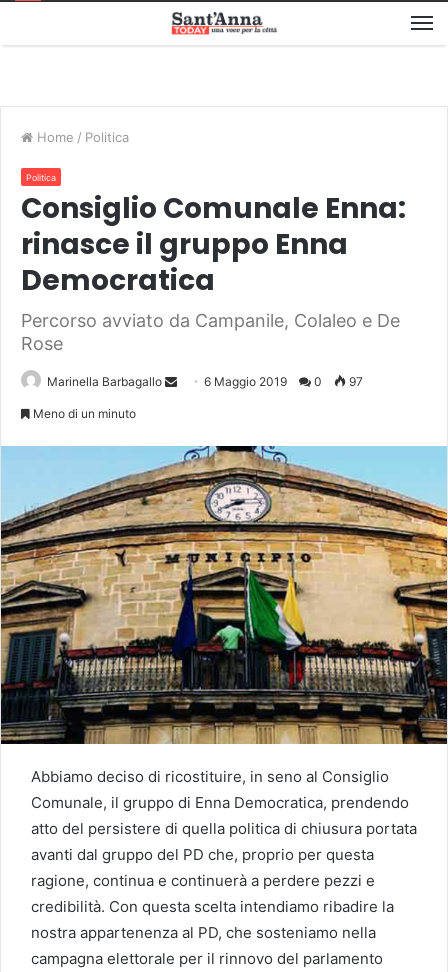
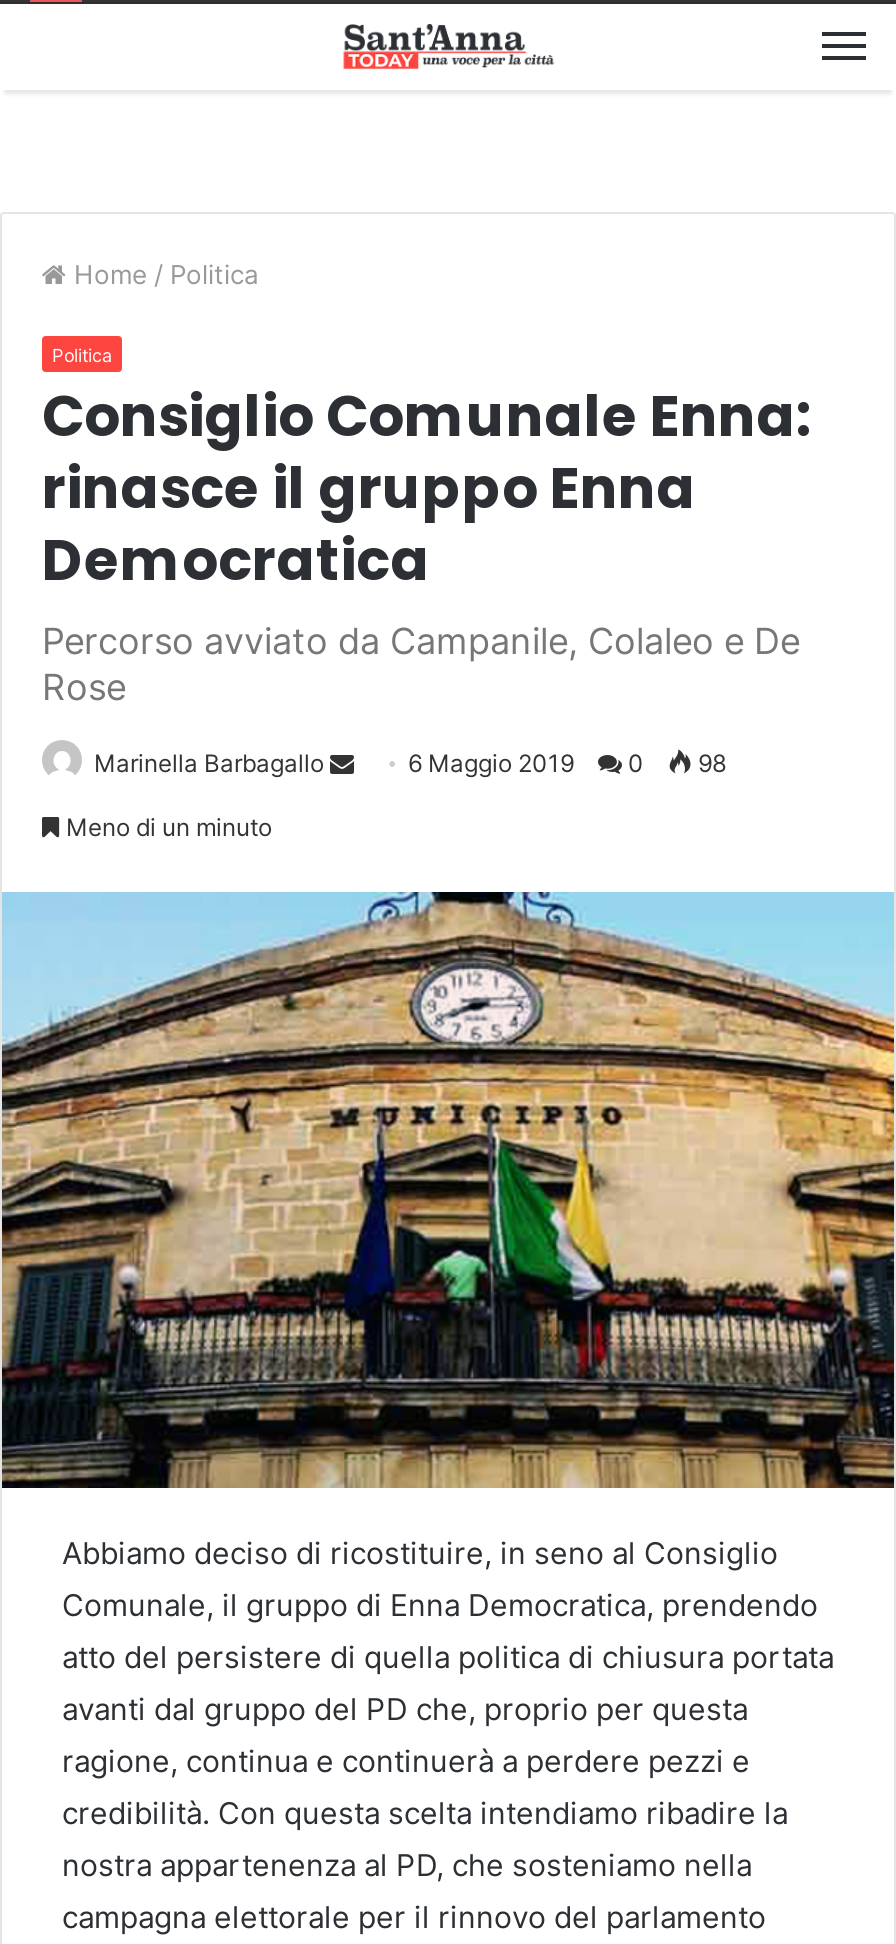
[346,374,363,389] 97 -> [692,748,726,778] 98

